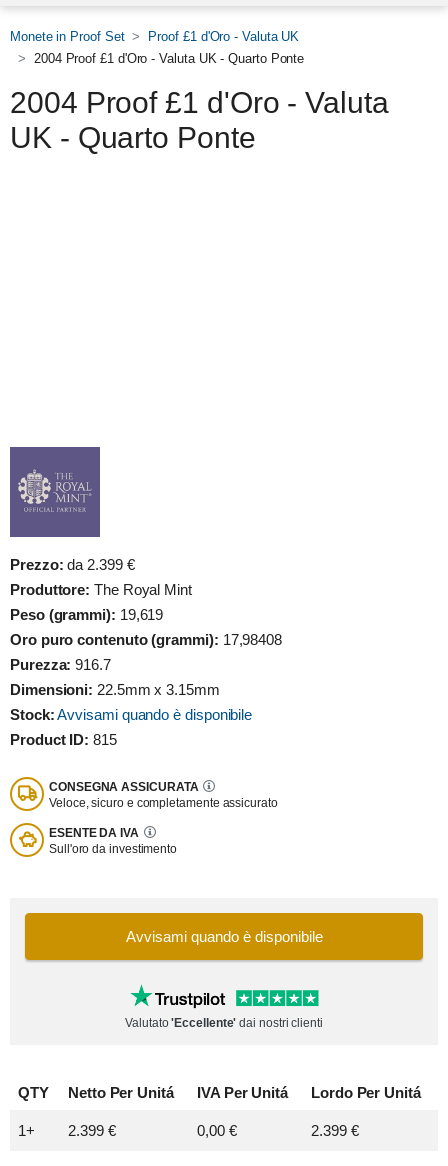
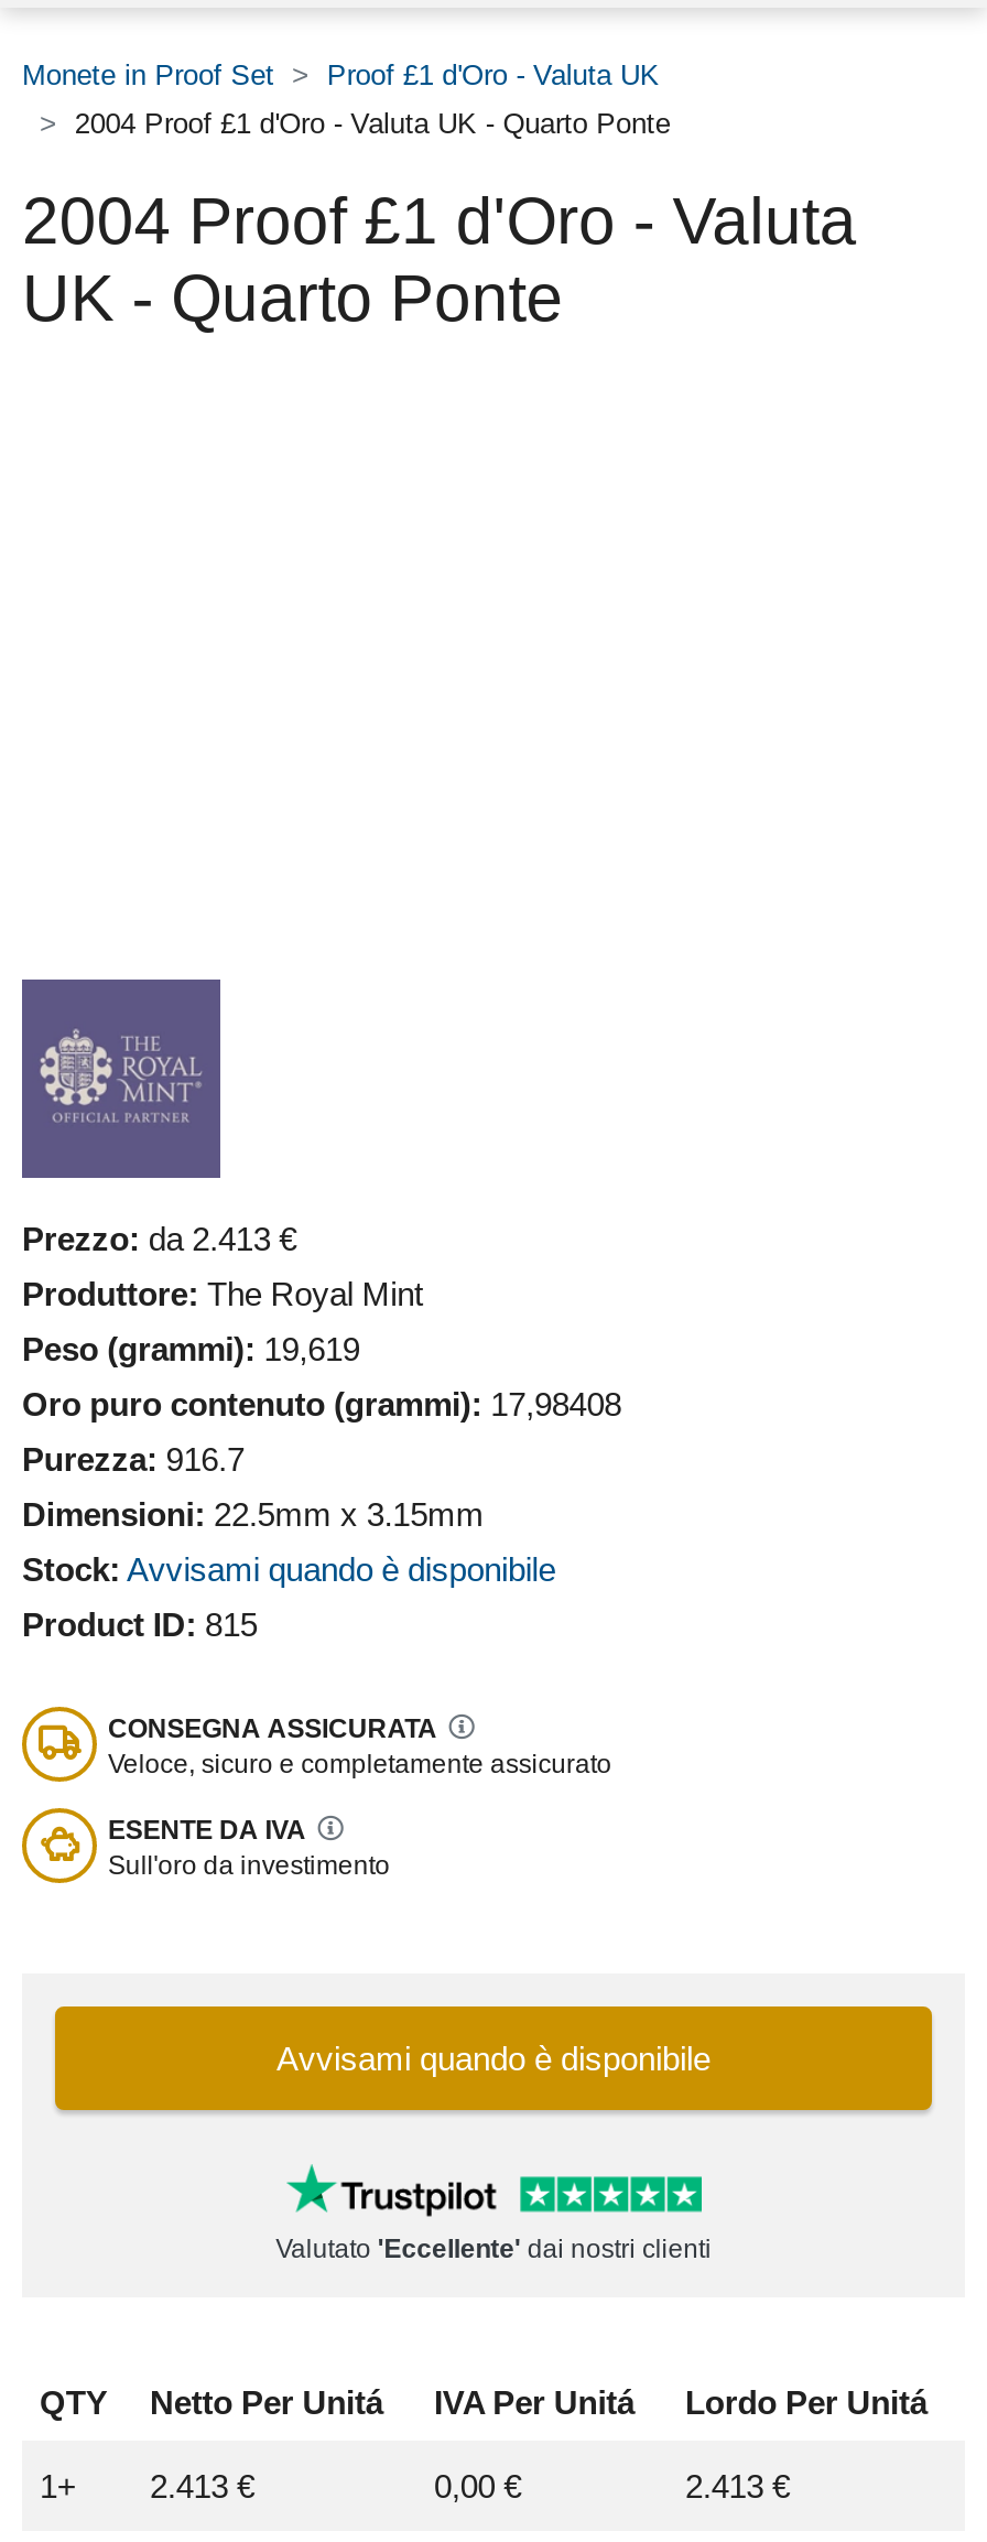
[10,556,135,573] Prezzo: da 2.399 € -> [22,1220,297,1258] Prezzo: da 2.413 €
[18,1122,115,1139] 1+ 2.399 € -> [40,2468,254,2505] 1+ 2.413 €
[311,1122,358,1139] 2.399 € -> [685,2468,790,2505] 2.413 €

